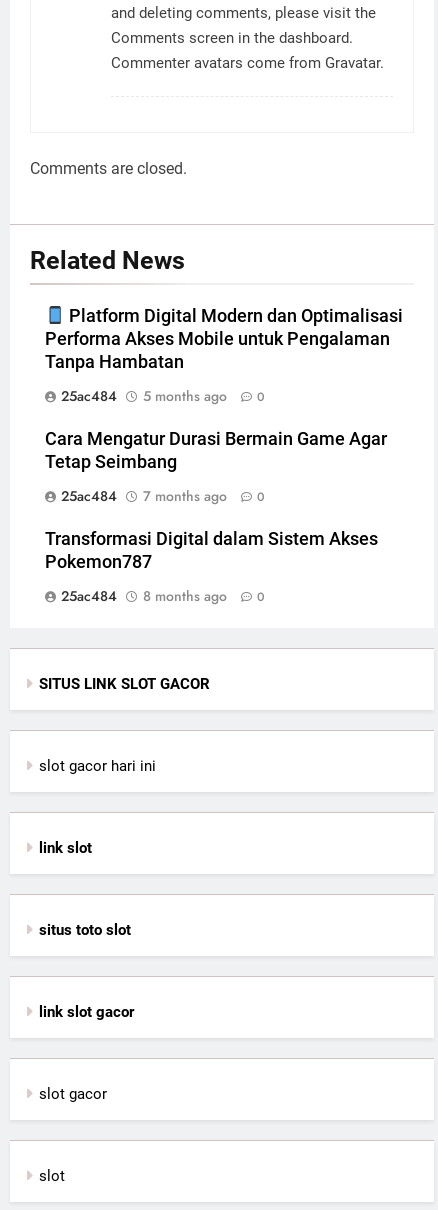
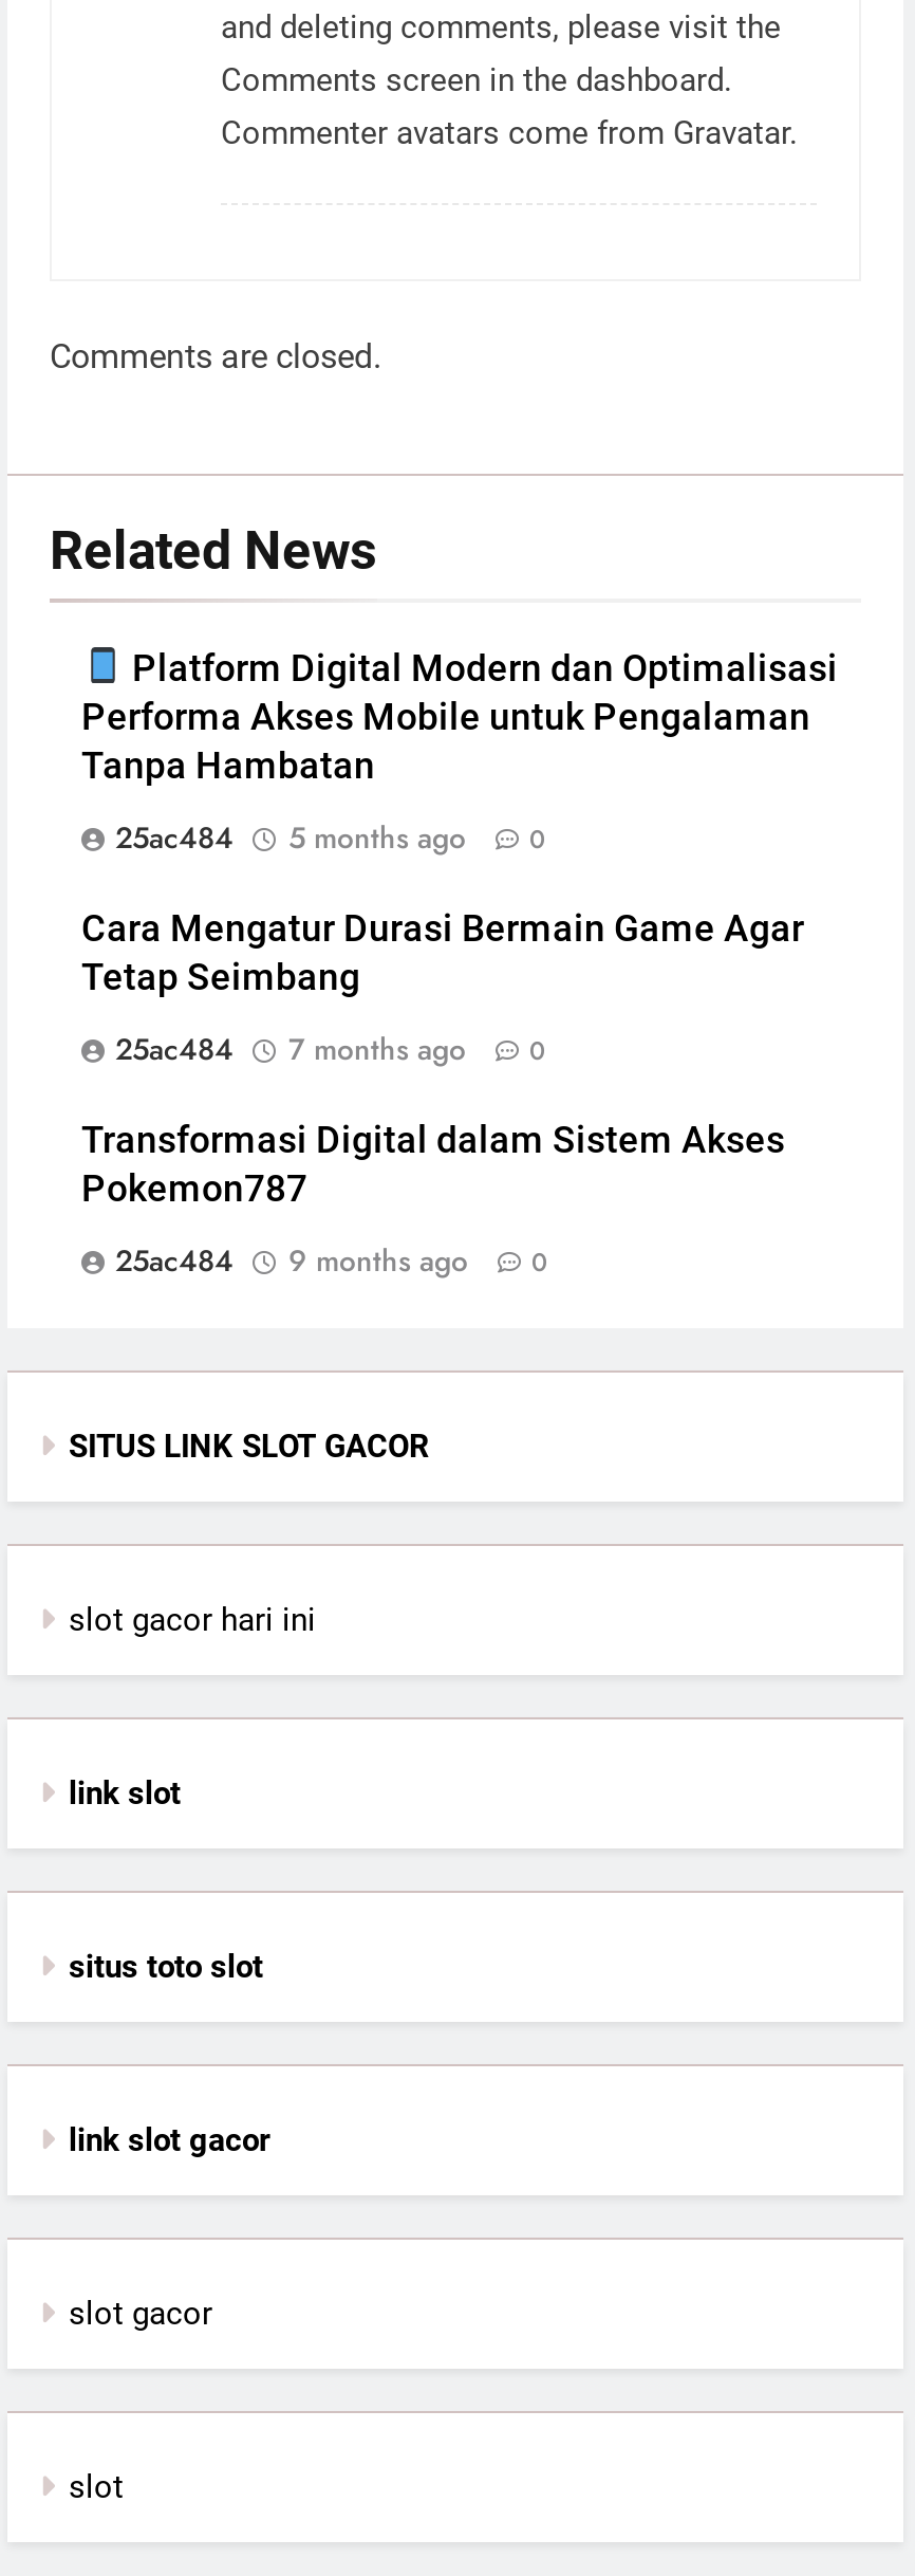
[61,586,265,606] 25ac484 8 months ago 0 -> [115,1239,548,1281] 25ac484 9 months ago 0

